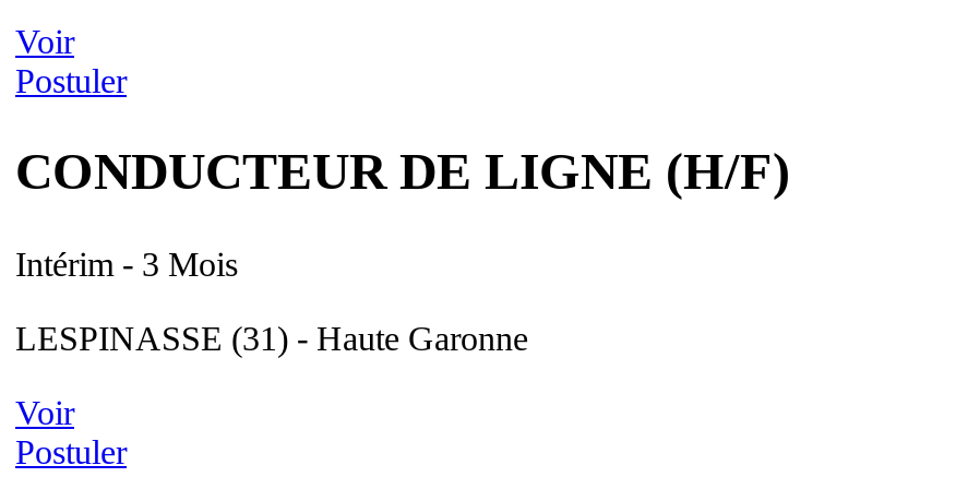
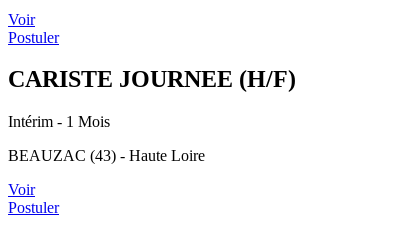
[15,144,790,201] CONDUCTEUR DE LIGNE (H/F) -> [8,66,296,92] CARISTE JOURNEE (H/F)
[15,246,238,284] Intérim - 3 Mois -> [8,113,110,130] Intérim - 1 Mois
[15,321,528,358] LESPINASSE (31) - Haute Garonne -> [8,147,205,164] BEAUZAC (43) - Haute Loire

